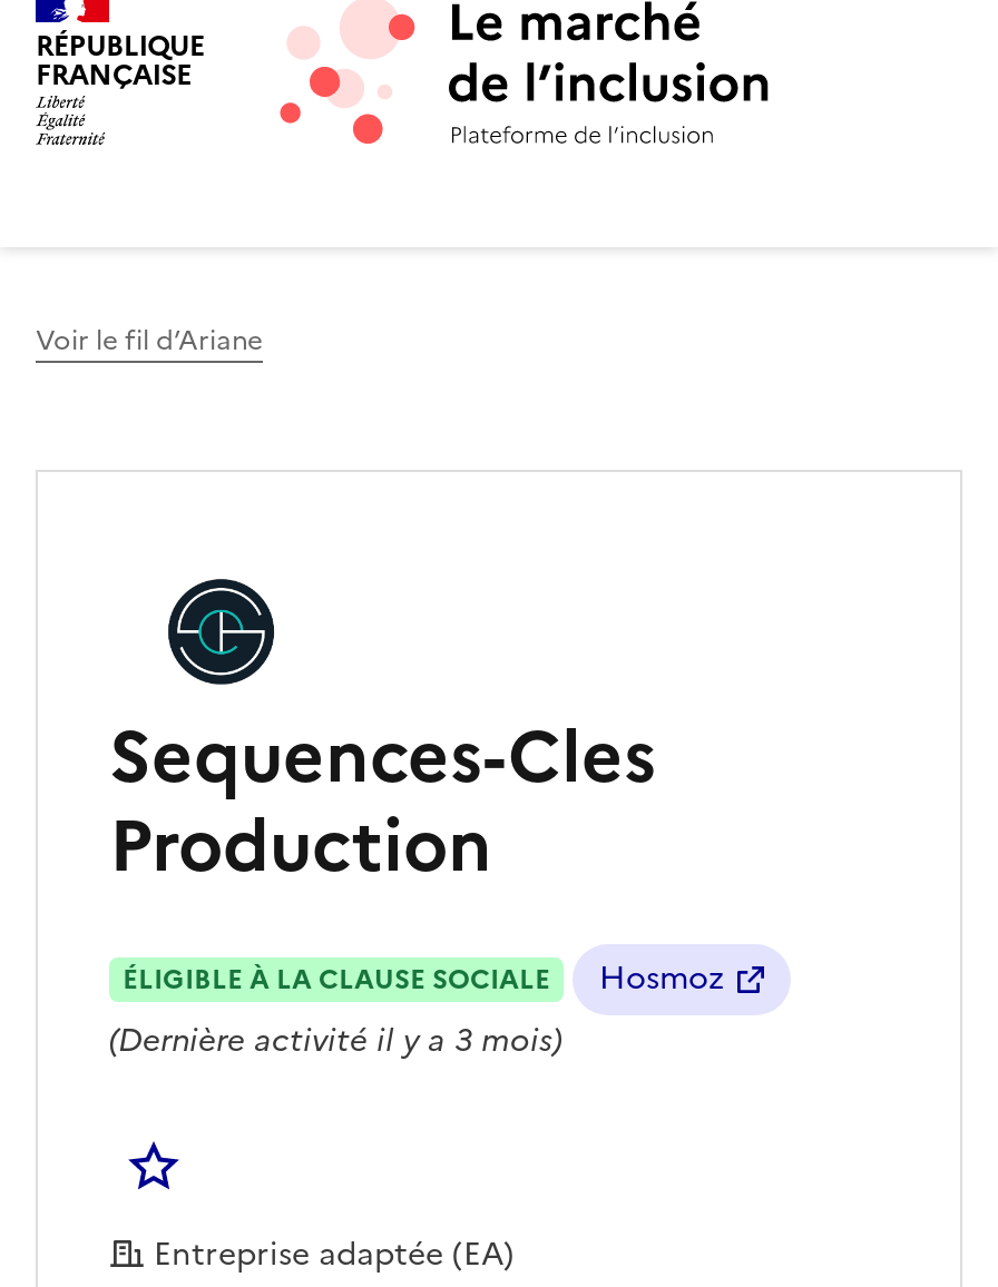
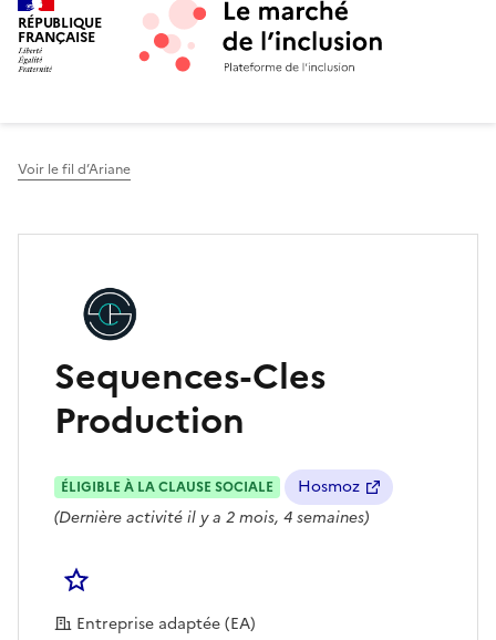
[109,1019,561,1065] (Dernière activité il y a 3 mois) -> [54,507,369,530] (Dernière activité il y a 2 mois, 4 semaines)

